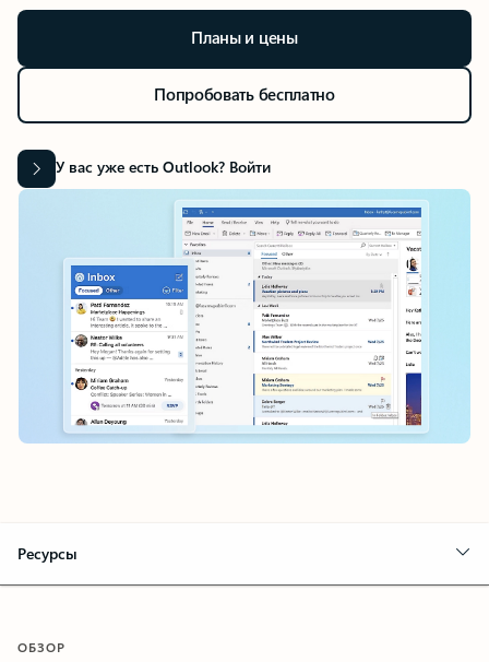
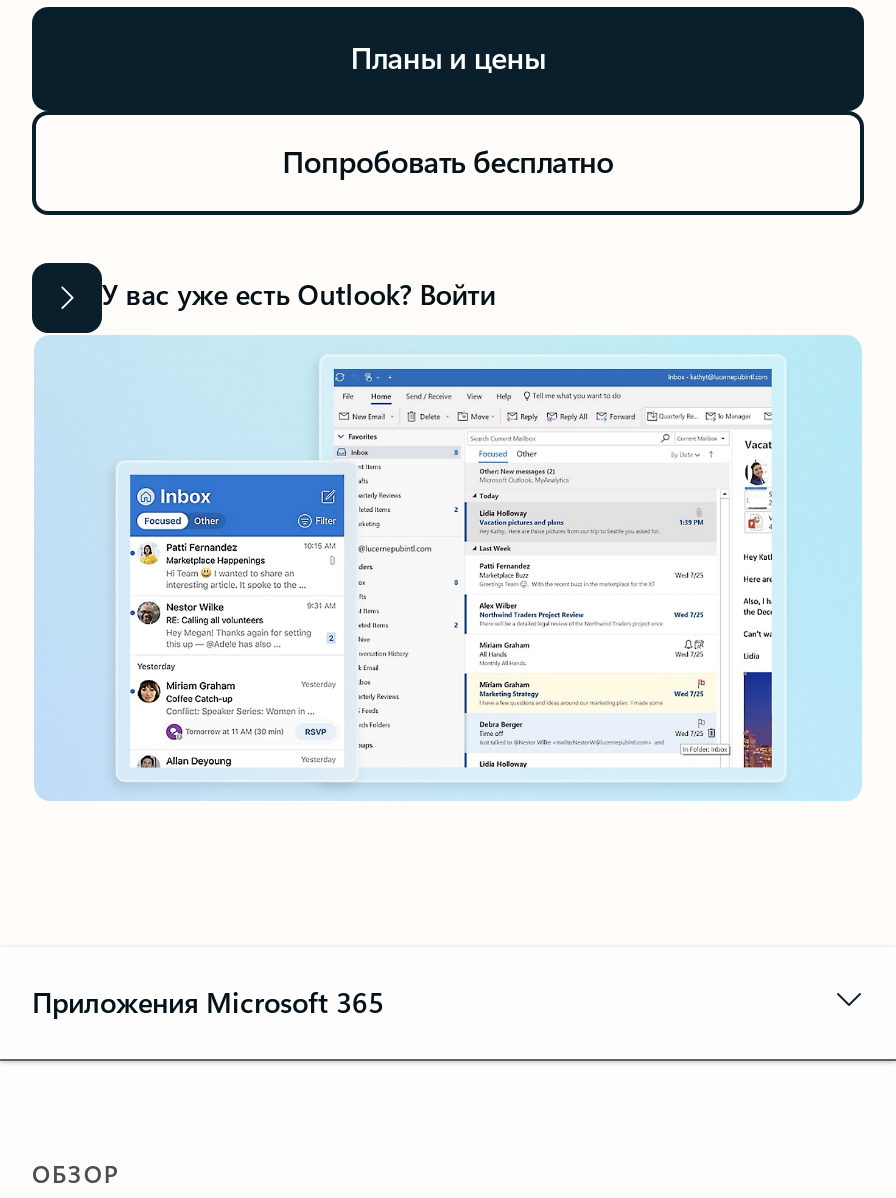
[17,543,77,563] Ресурсы -> [32,983,384,1021] Приложения Microsoft 365

